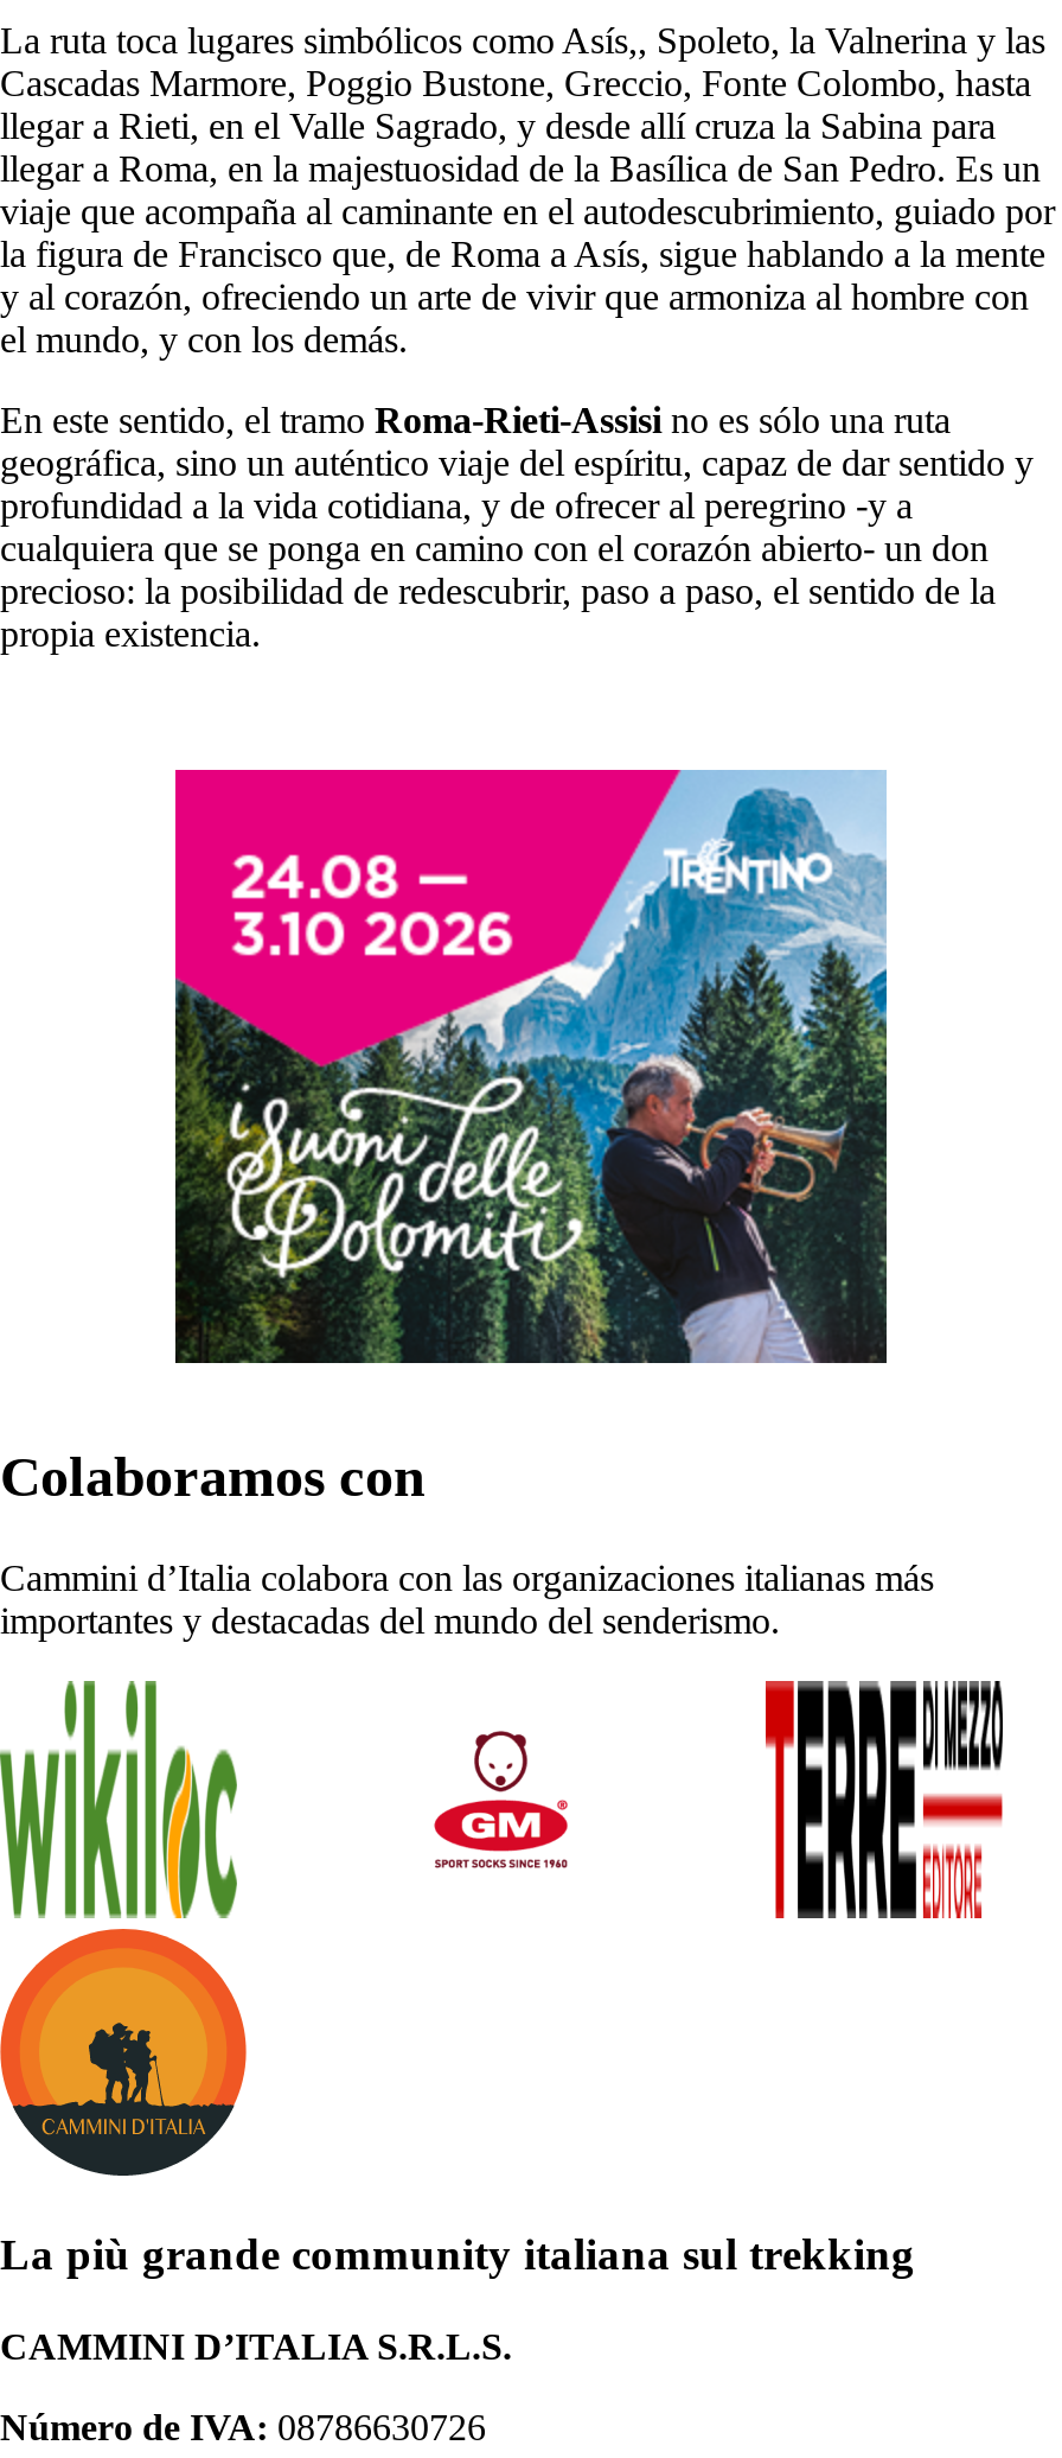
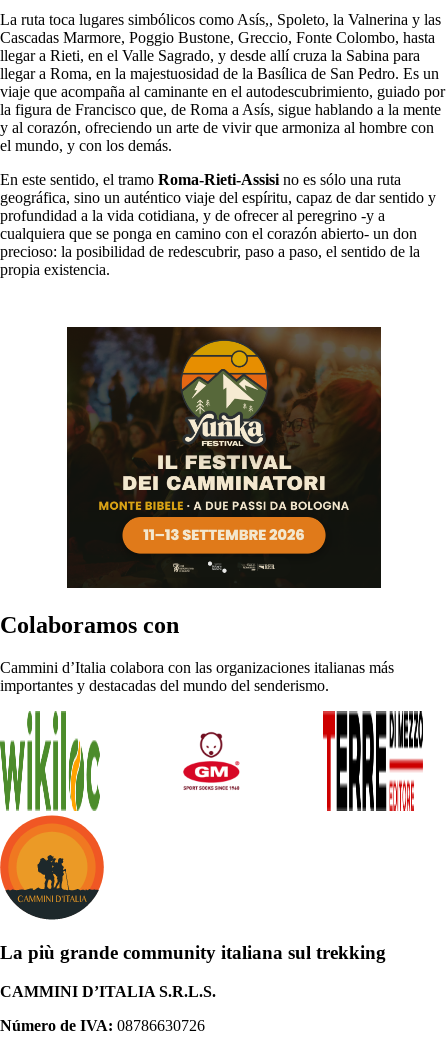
[159,768,903,1389] [image] -> [66,326,382,589] [image]

